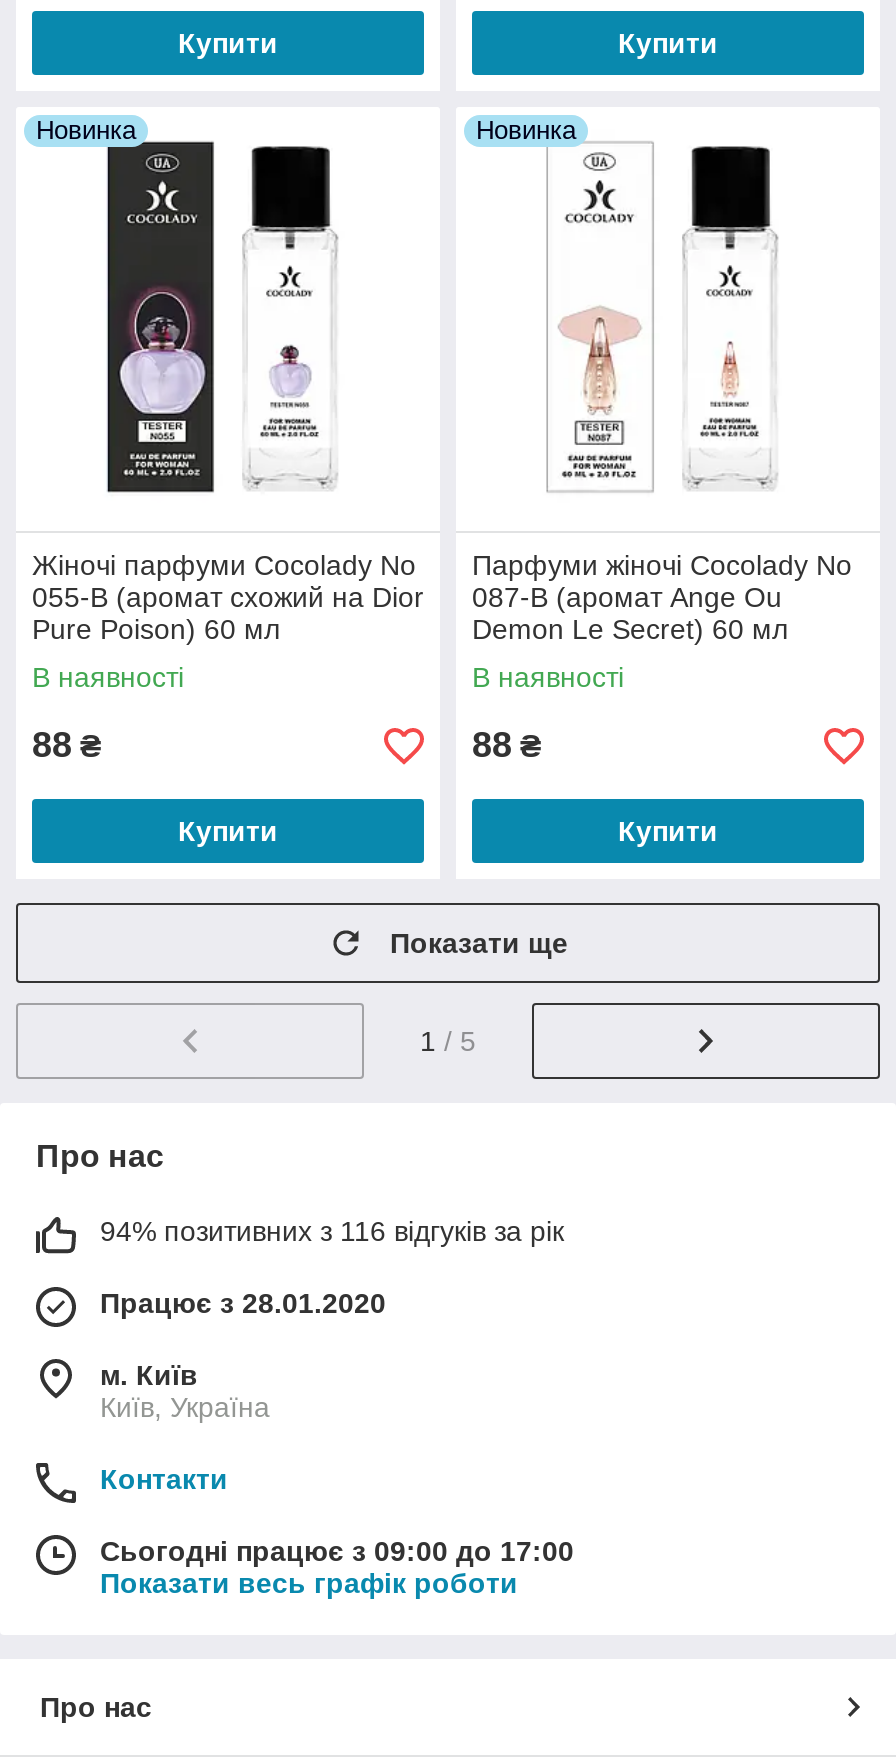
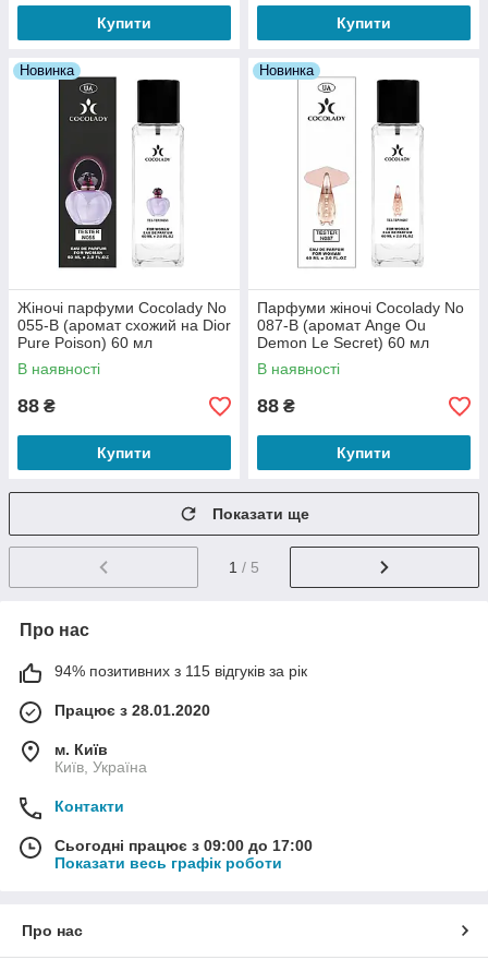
[100,1215,564,1247] 94% позитивних з 116 відгуків за рік -> [54,662,307,680] 94% позитивних з 115 відгуків за рік

